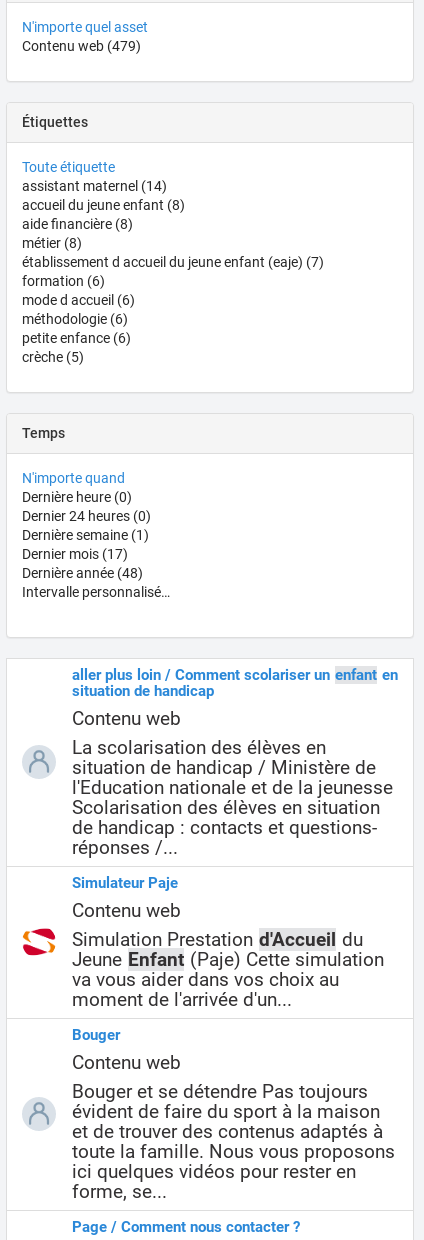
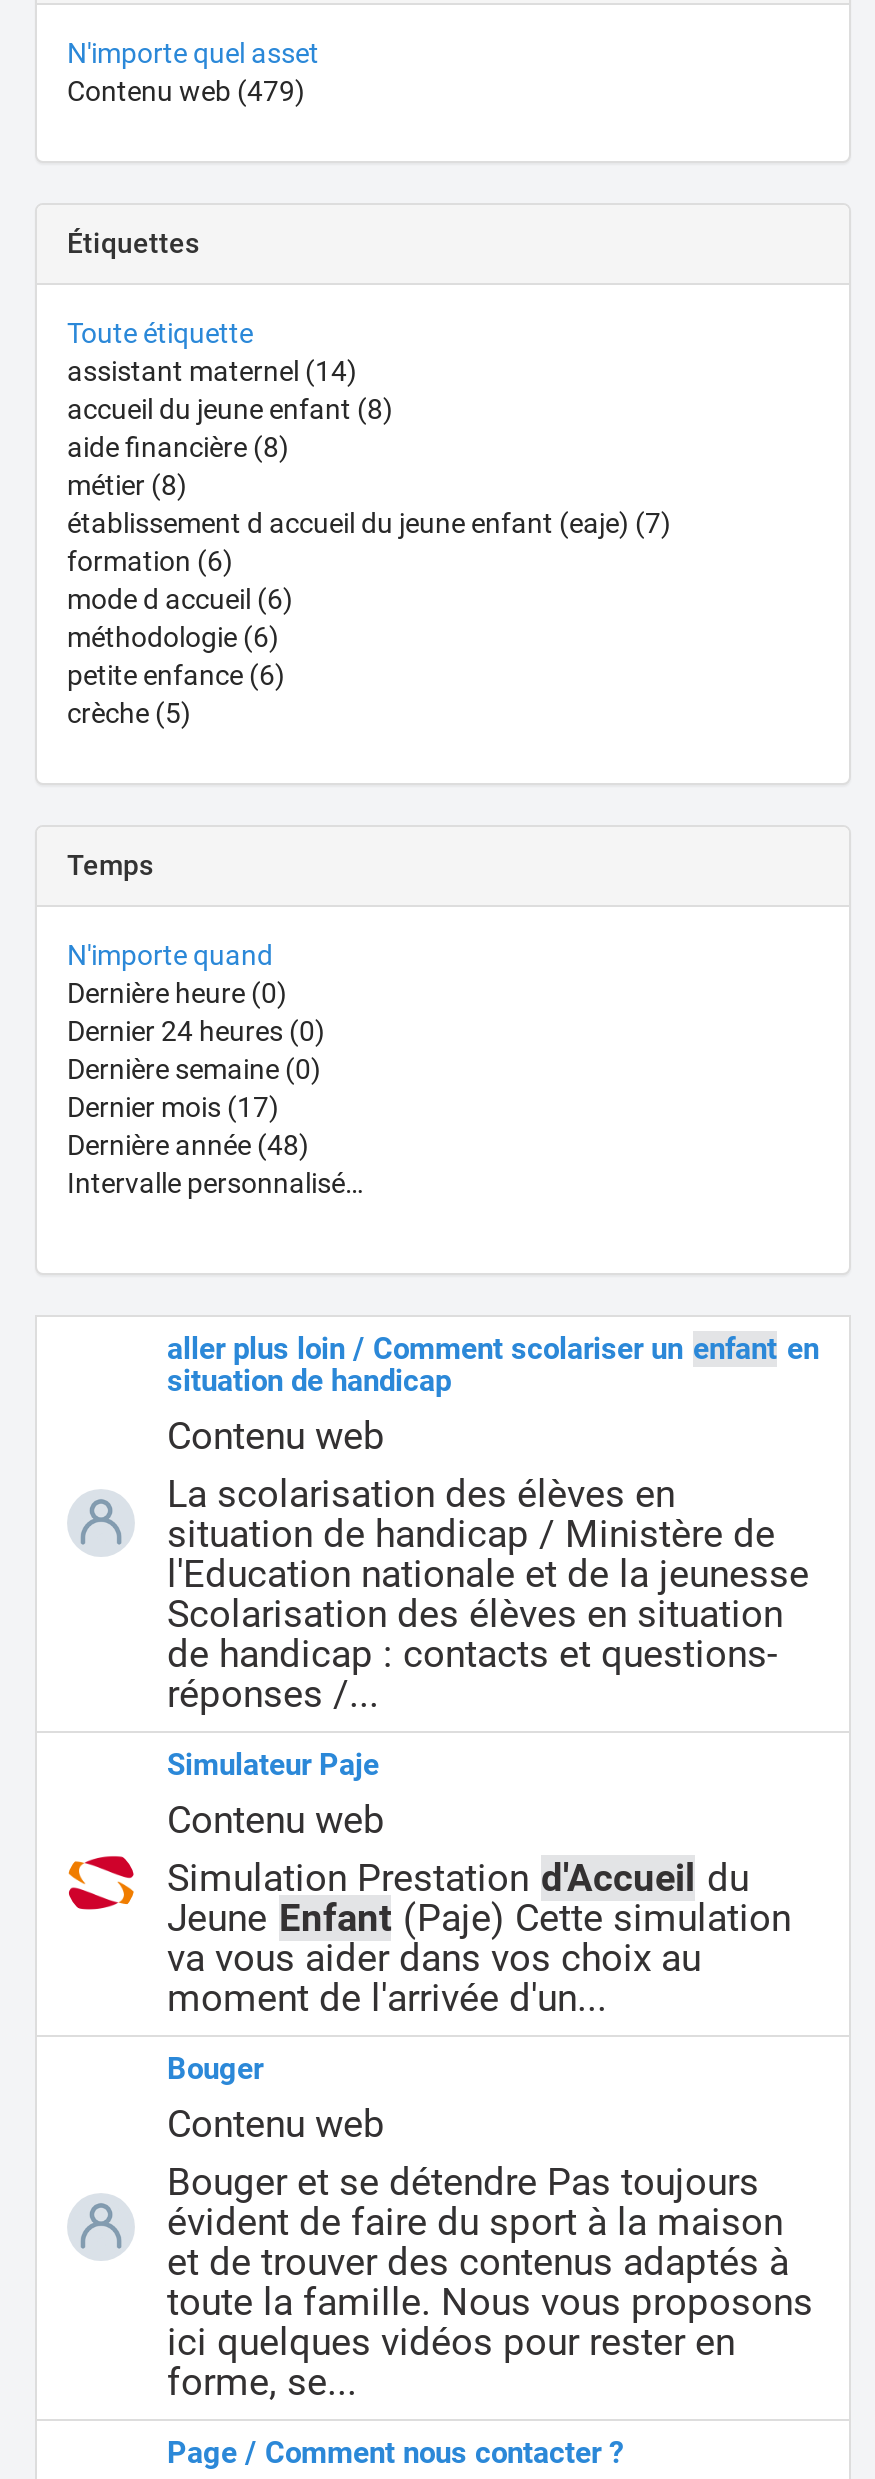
[22,527,149,543] Dernière semaine (1) -> [67,1053,321,1085] Dernière semaine (0)

